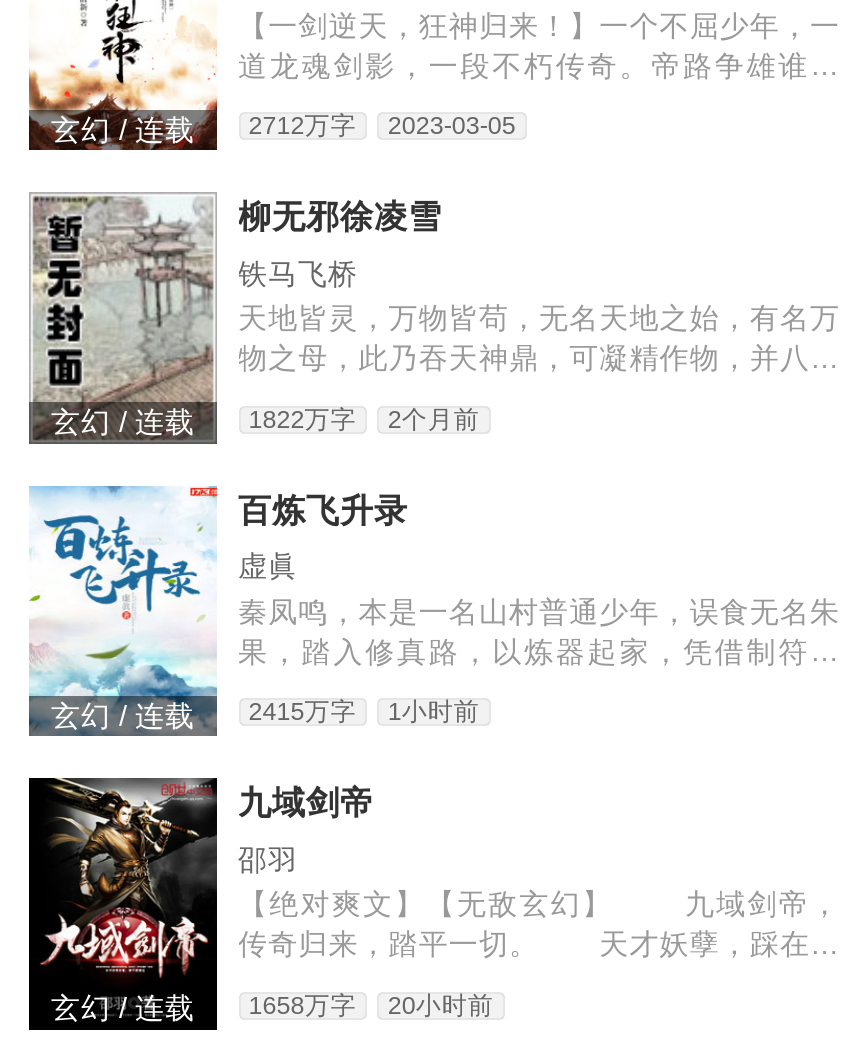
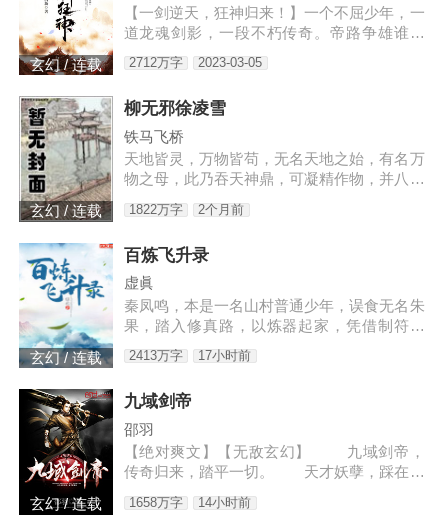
[249,699,357,727] 2415万字 -> [129,349,183,363] 2413万字
[388,699,480,727] 1小时前 -> [198,349,251,363] 17小时前
[388,992,494,1020] 20小时前 -> [198,496,251,510] 14小时前

